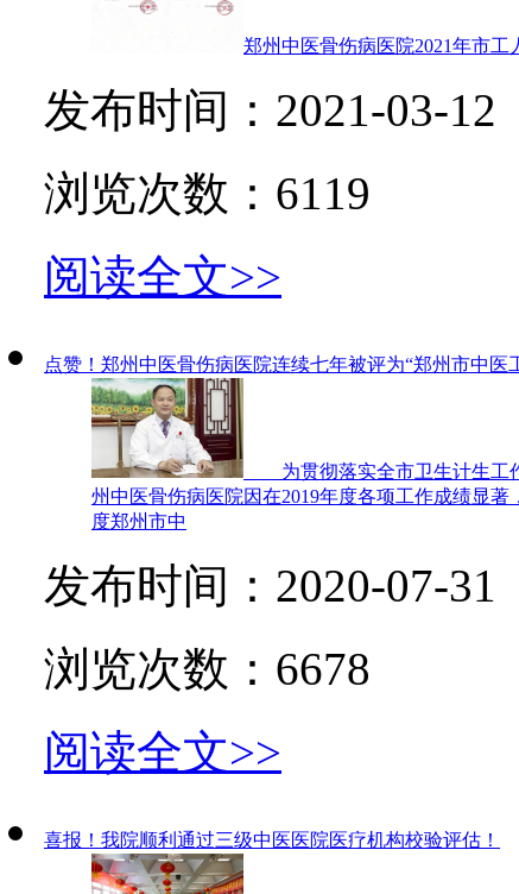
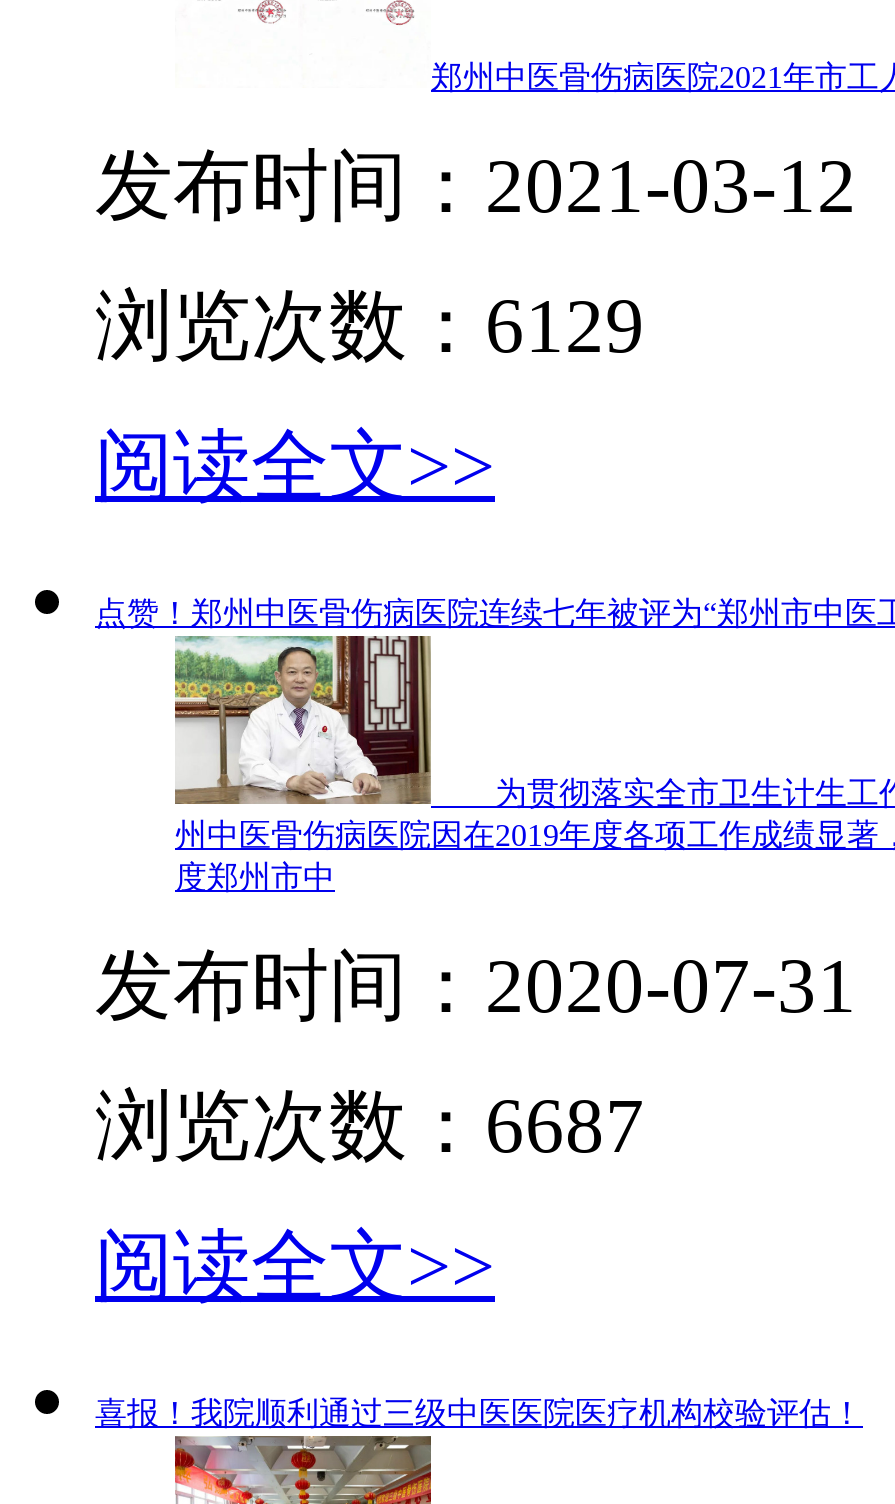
[44,168,371,219] 浏览次数：6119 -> [95,282,645,368] 浏览次数：6129
[44,643,371,694] 浏览次数：6678 -> [95,1082,645,1168] 浏览次数：6687

